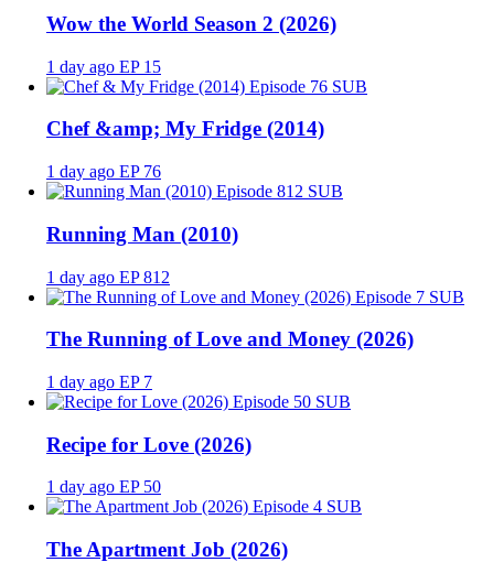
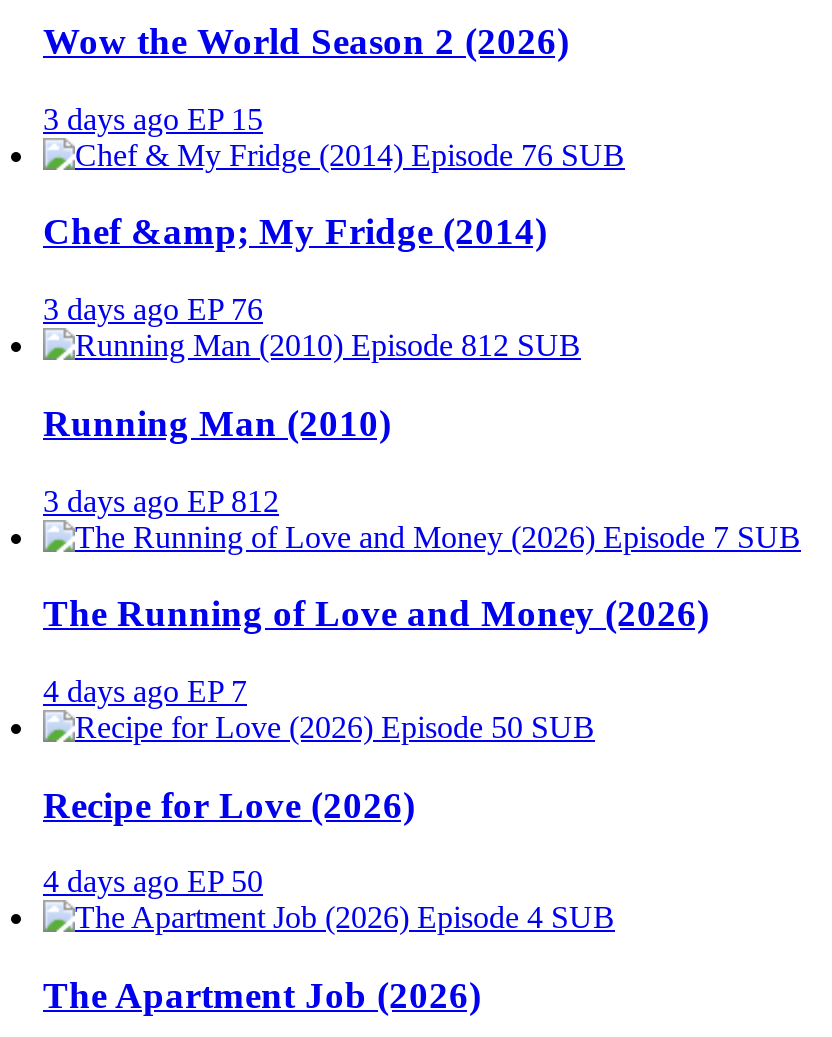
[46,57,161,76] 1 day ago EP 15 -> [43,101,263,135] 3 days ago EP 15
[46,162,161,181] 1 day ago EP 76 -> [43,292,263,326] 3 days ago EP 76
[46,267,170,286] 1 day ago EP 812 -> [43,483,279,517] 3 days ago EP 812
[46,372,152,391] 1 day ago EP 7 -> [43,674,247,708] 4 days ago EP 7
[46,478,161,496] 1 day ago EP 50 -> [43,865,263,899] 4 days ago EP 50

